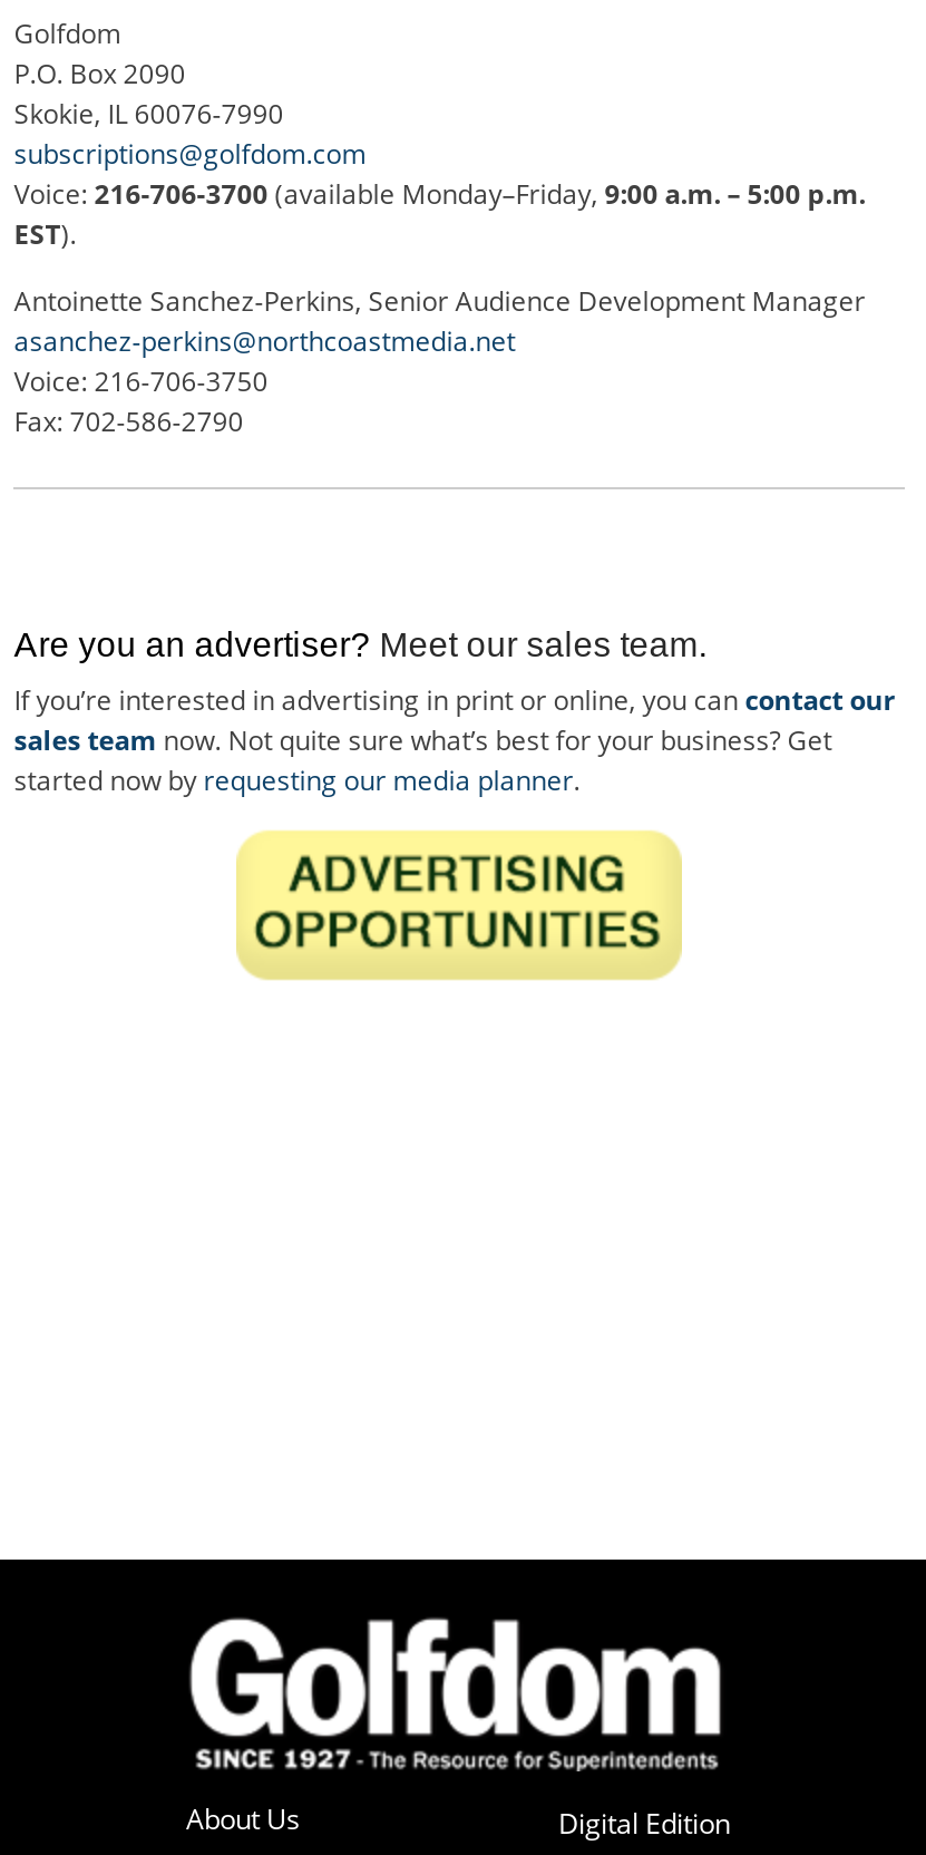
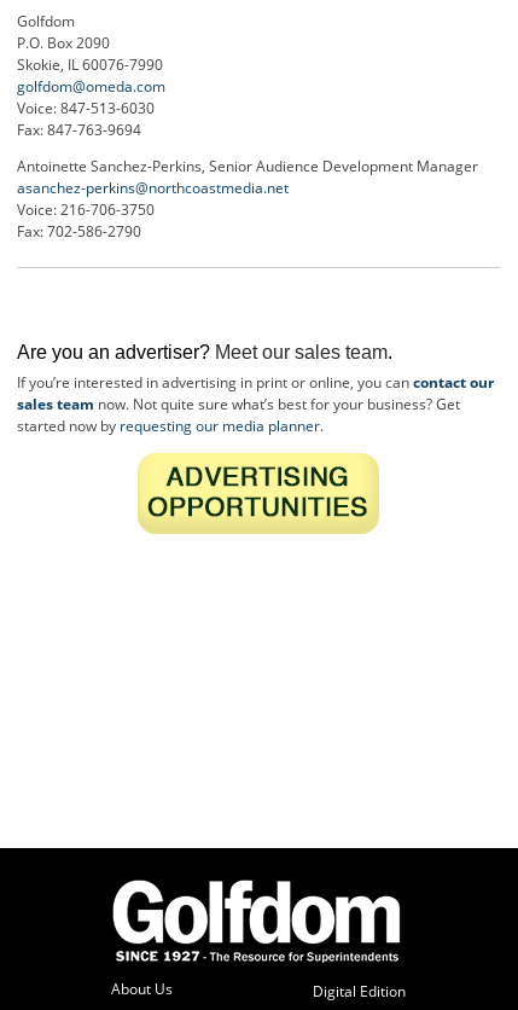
[14,135,865,253] subscriptions@golfdom.com | Voice: 216-706-3700 (available Monday–Friday, 9:00 a.m. – 5:00 p.m. | EST). -> [17,76,166,140] golfdom@omeda.com | Voice: 847-513-6030 | Fax: 847-763-9694

